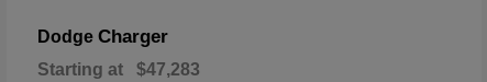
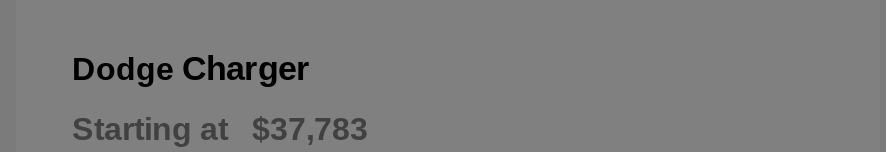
[37,60,200,78] Starting at $47,283 -> [72,111,368,145] Starting at $37,783

